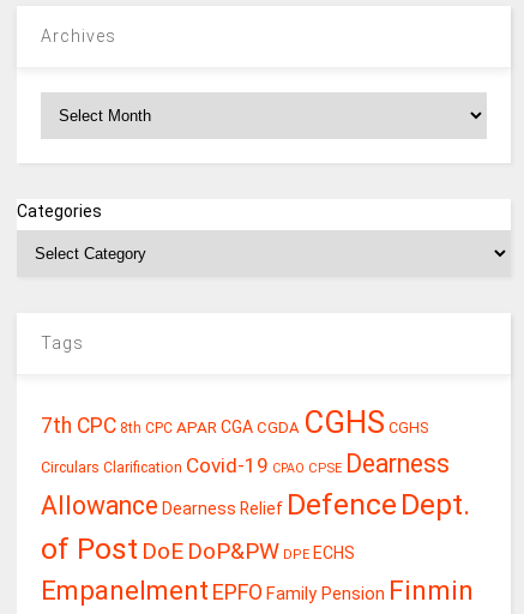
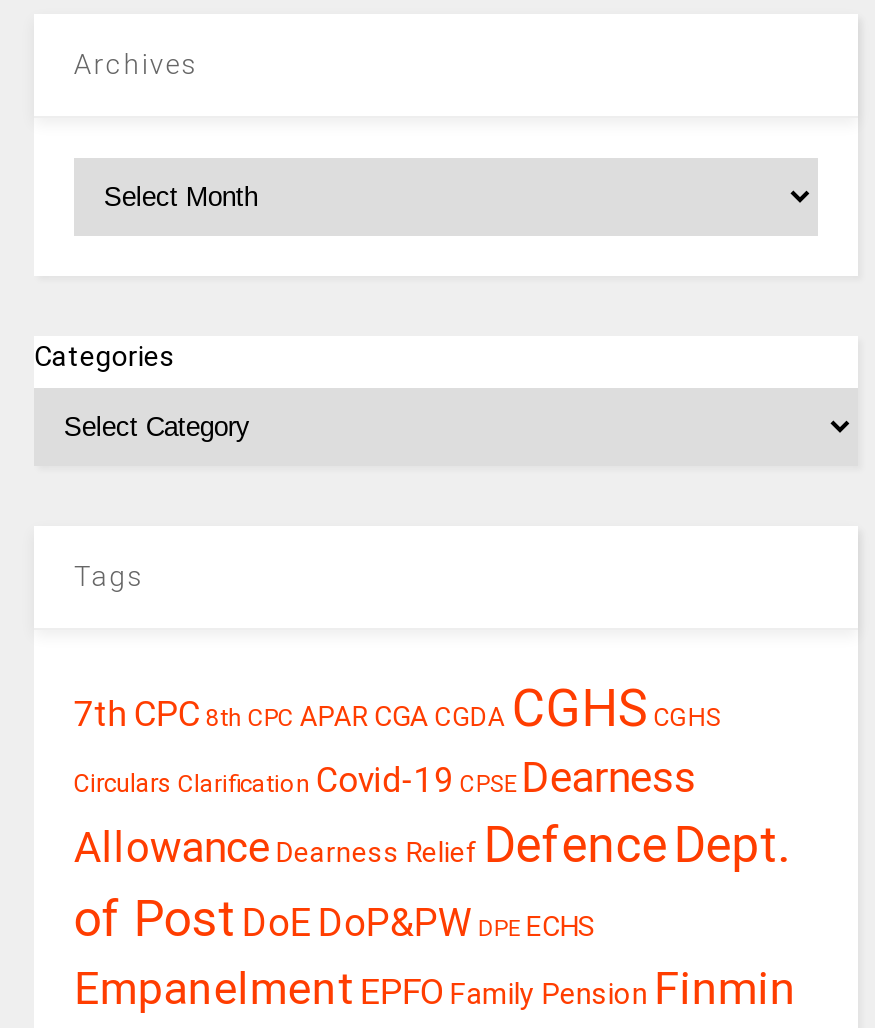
[41,449,450,479] Circulars Clarification Covid-19 CPAO CPSE Dearness -> [74,752,696,802] Circulars Clarification Covid-19 CPSE Dearness

